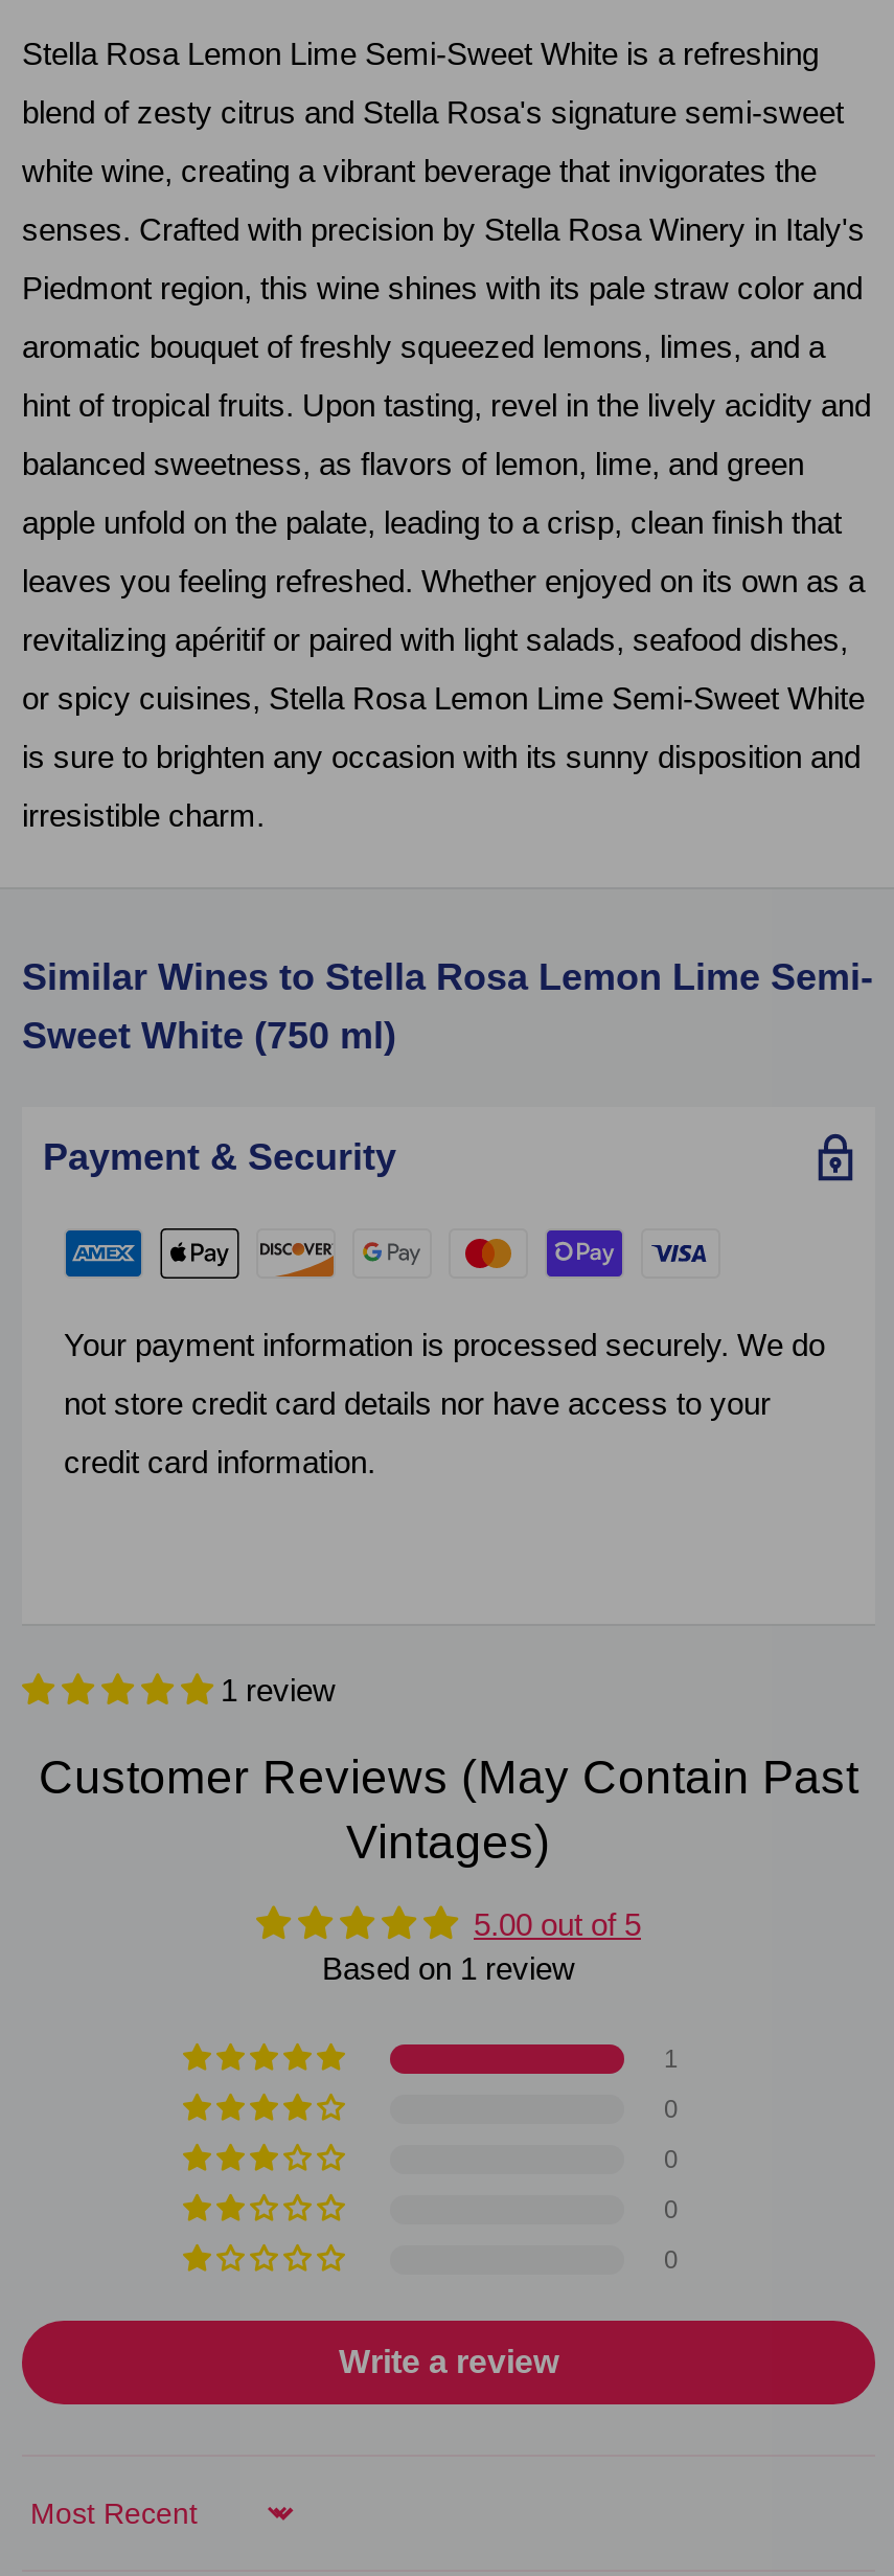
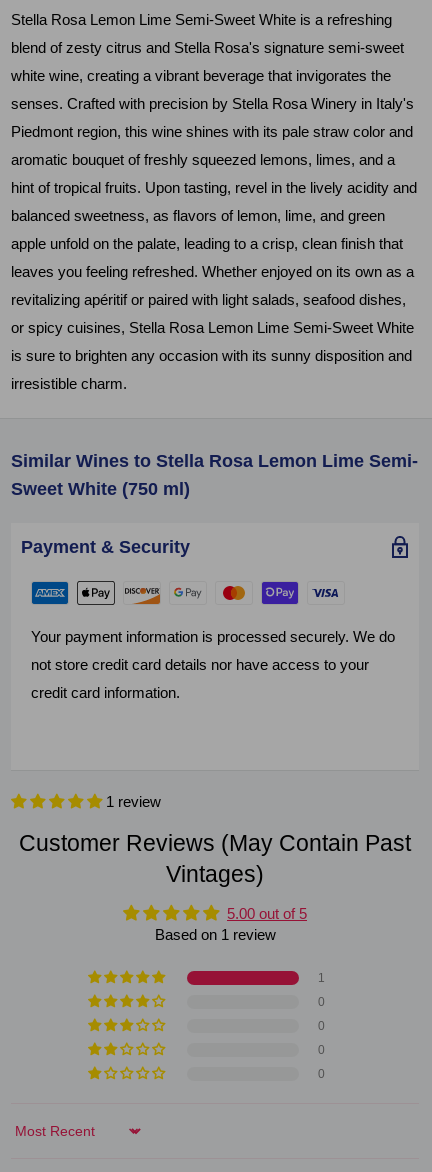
[339,2344,558,2379] Write a review -> none

